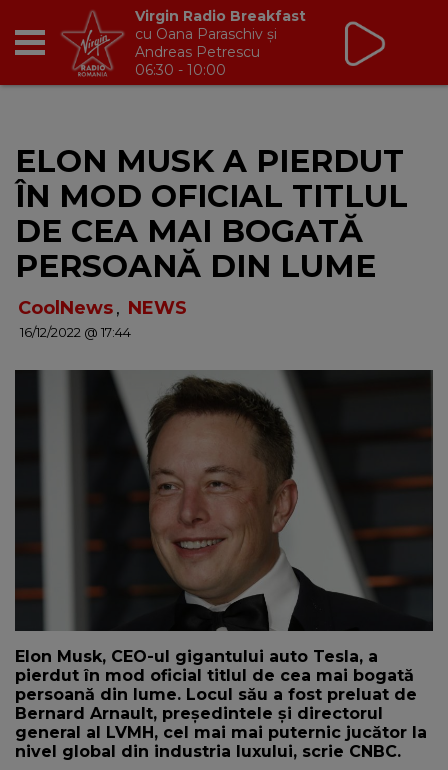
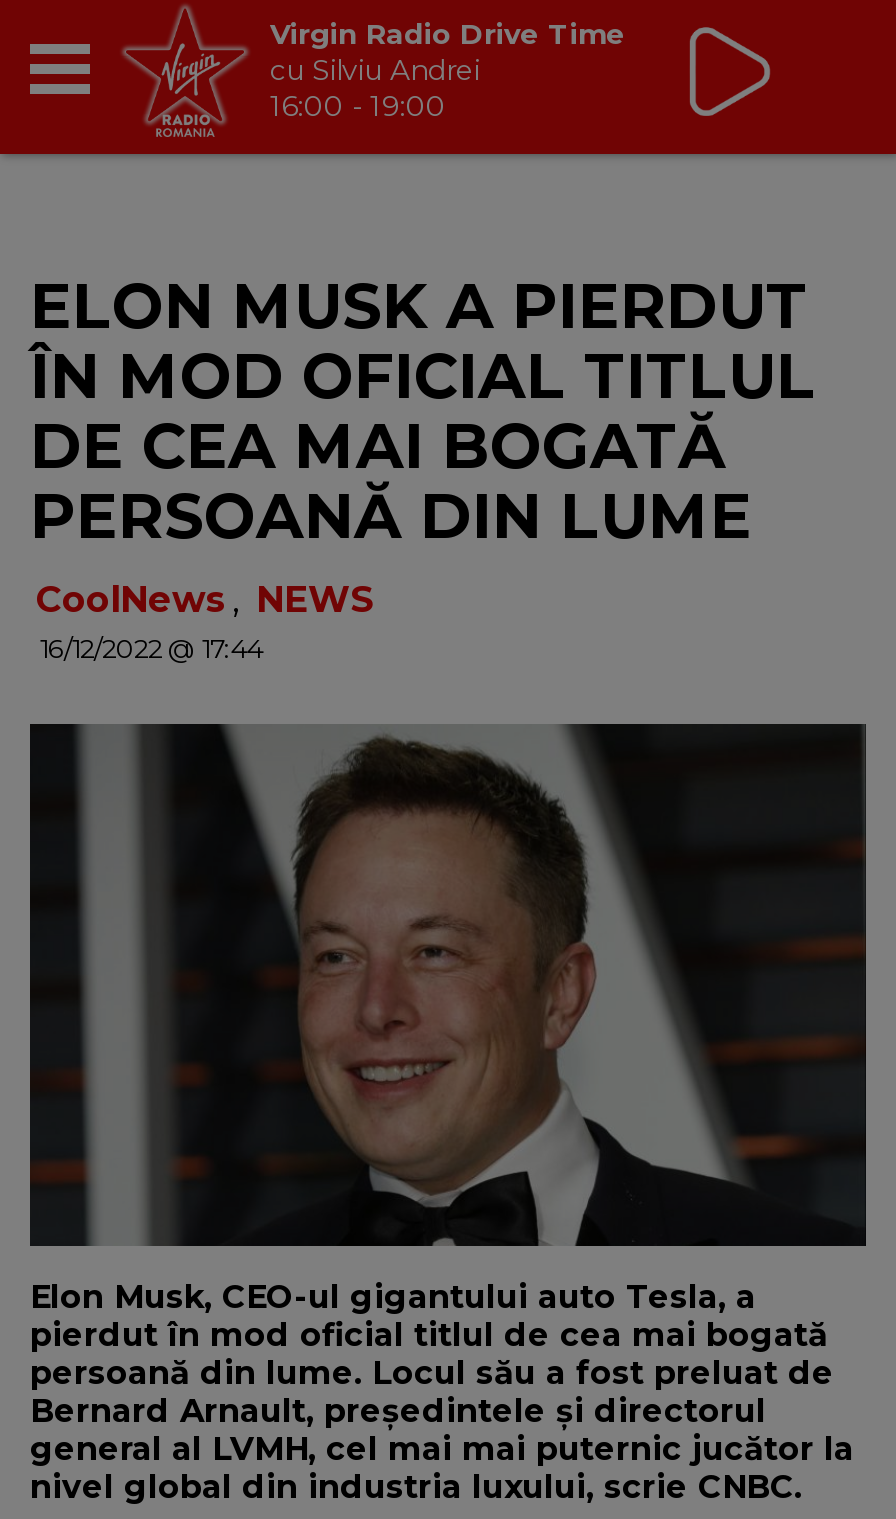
[135,6,306,78] Virgin Radio Breakfast | cu Oana Paraschiv și | Andreas Petrescu | 06:30 - 10:00 -> [270,15,626,123] Virgin Radio Drive Time | cu Silviu Andrei | 16:00 - 19:00

